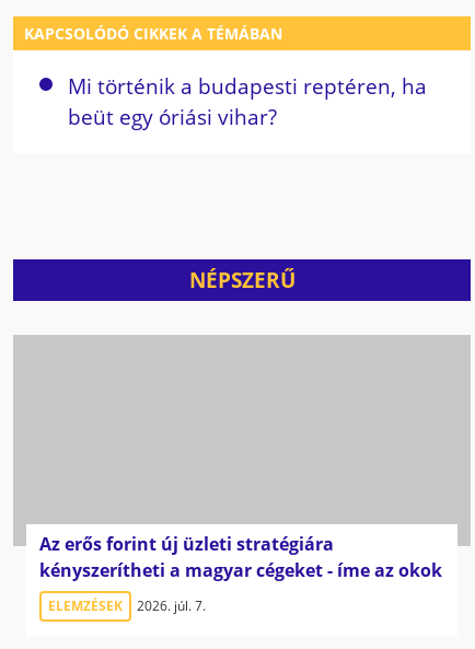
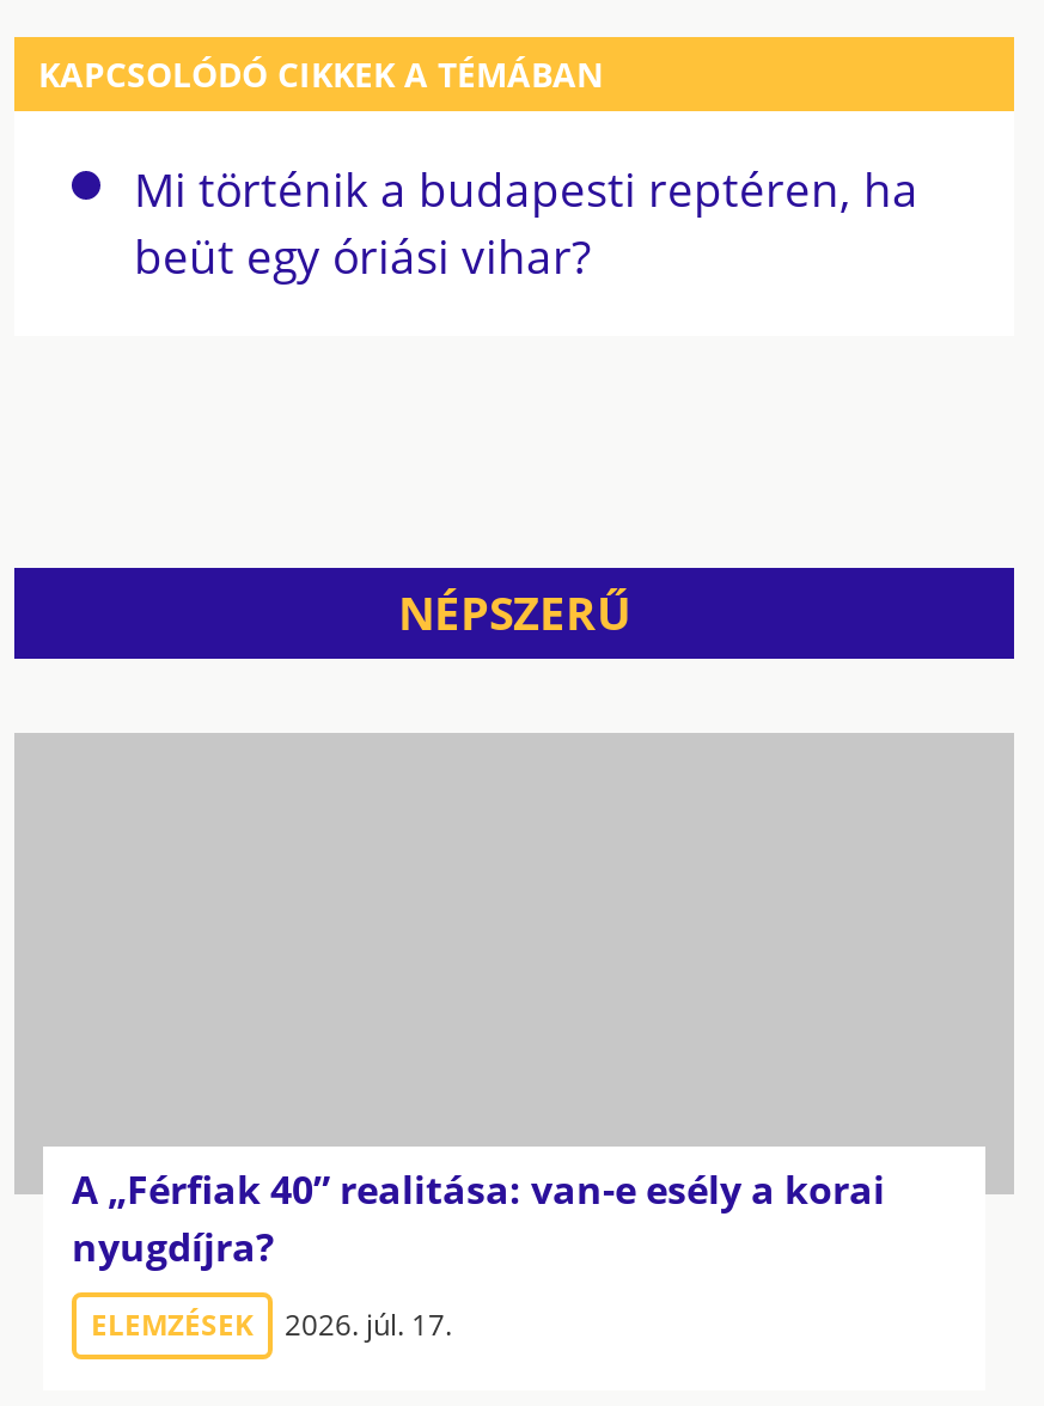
[39,532,442,582] Az erős forint új üzleti stratégiára | kényszerítheti a magyar cégeket - íme az okok -> [72,1163,885,1273] A „Férfiak 40” realitása: van-e esély a korai | nyugdíjra?
[48,596,206,615] ELEMZÉSEK 2026. júl. 7. -> [91,1304,452,1345] ELEMZÉSEK 2026. júl. 17.

